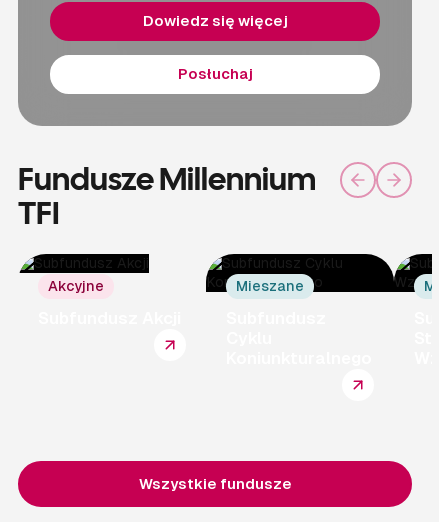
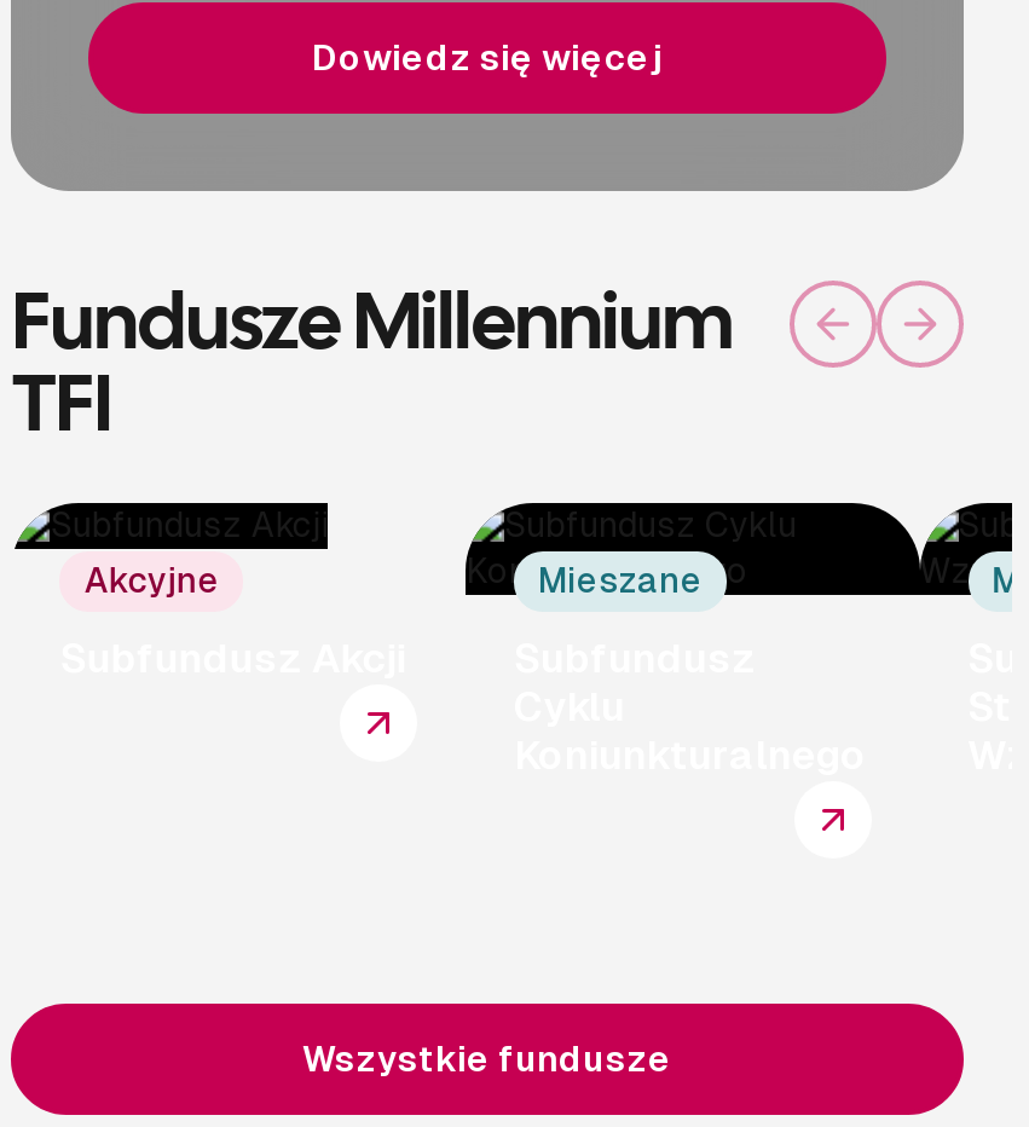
[177,66,252,82] Posłuchaj -> none

